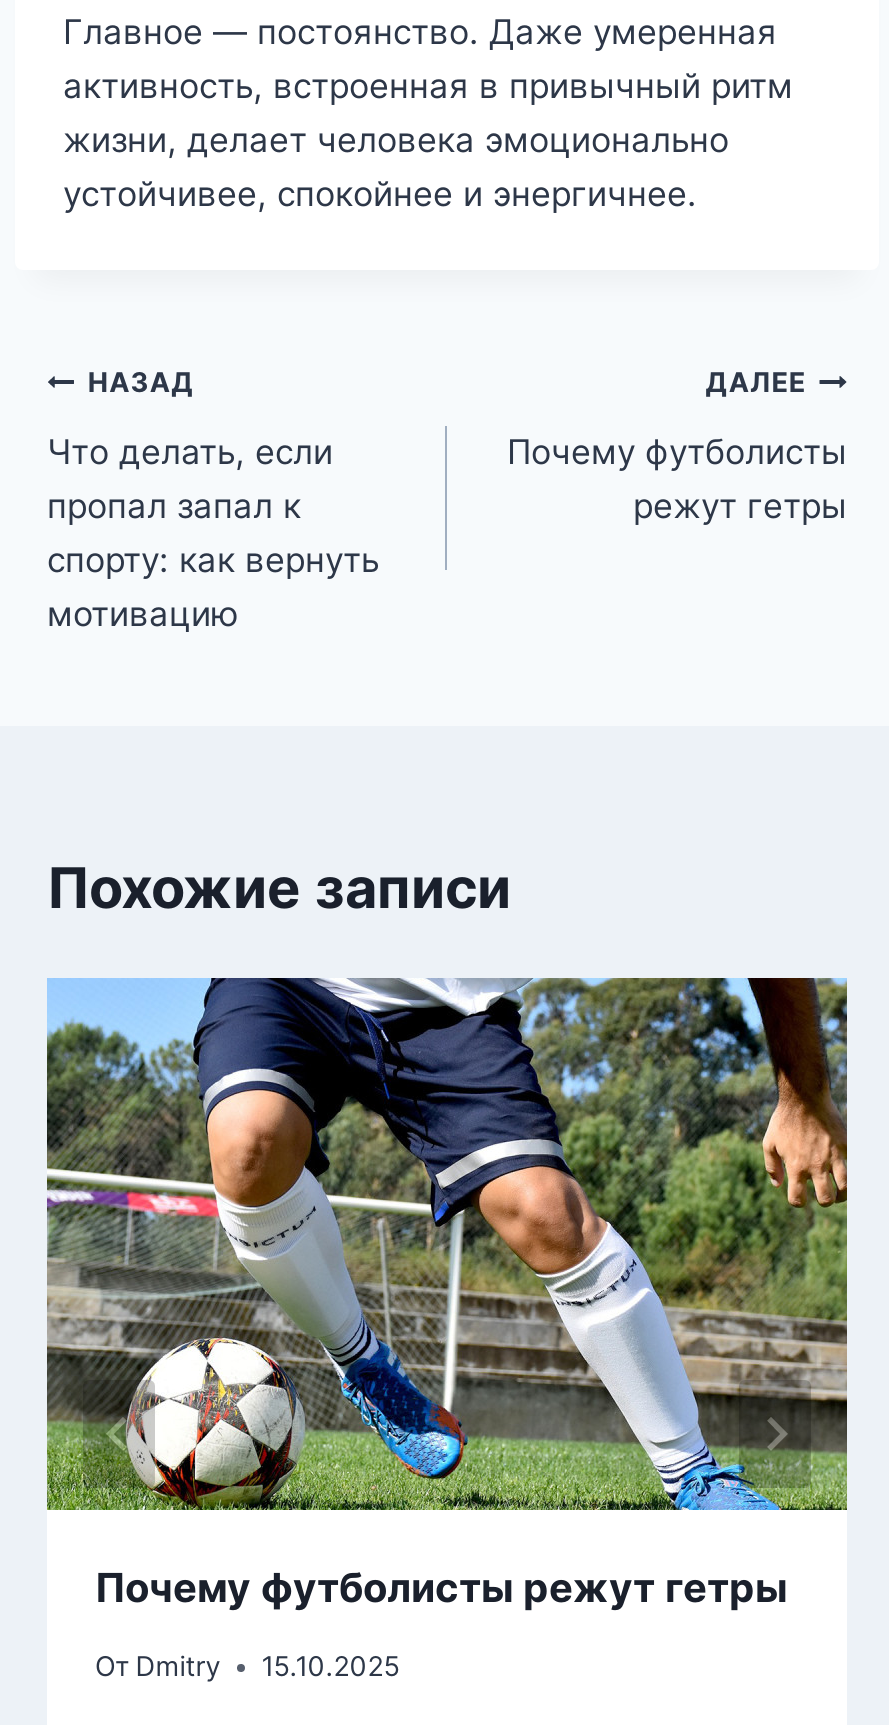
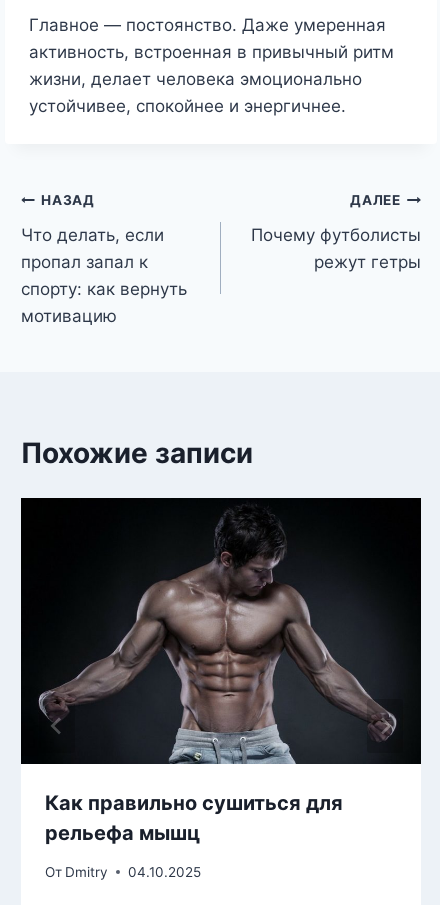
[45,976,849,1612] [image] | Почему футболисты режут гетры -> [20,497,422,845] [image] | Как правильно сушиться для | рельефа мышц
[95,1650,399,1682] От Dmitry 15.10.2025 -> [45,864,201,880] От Dmitry 04.10.2025

